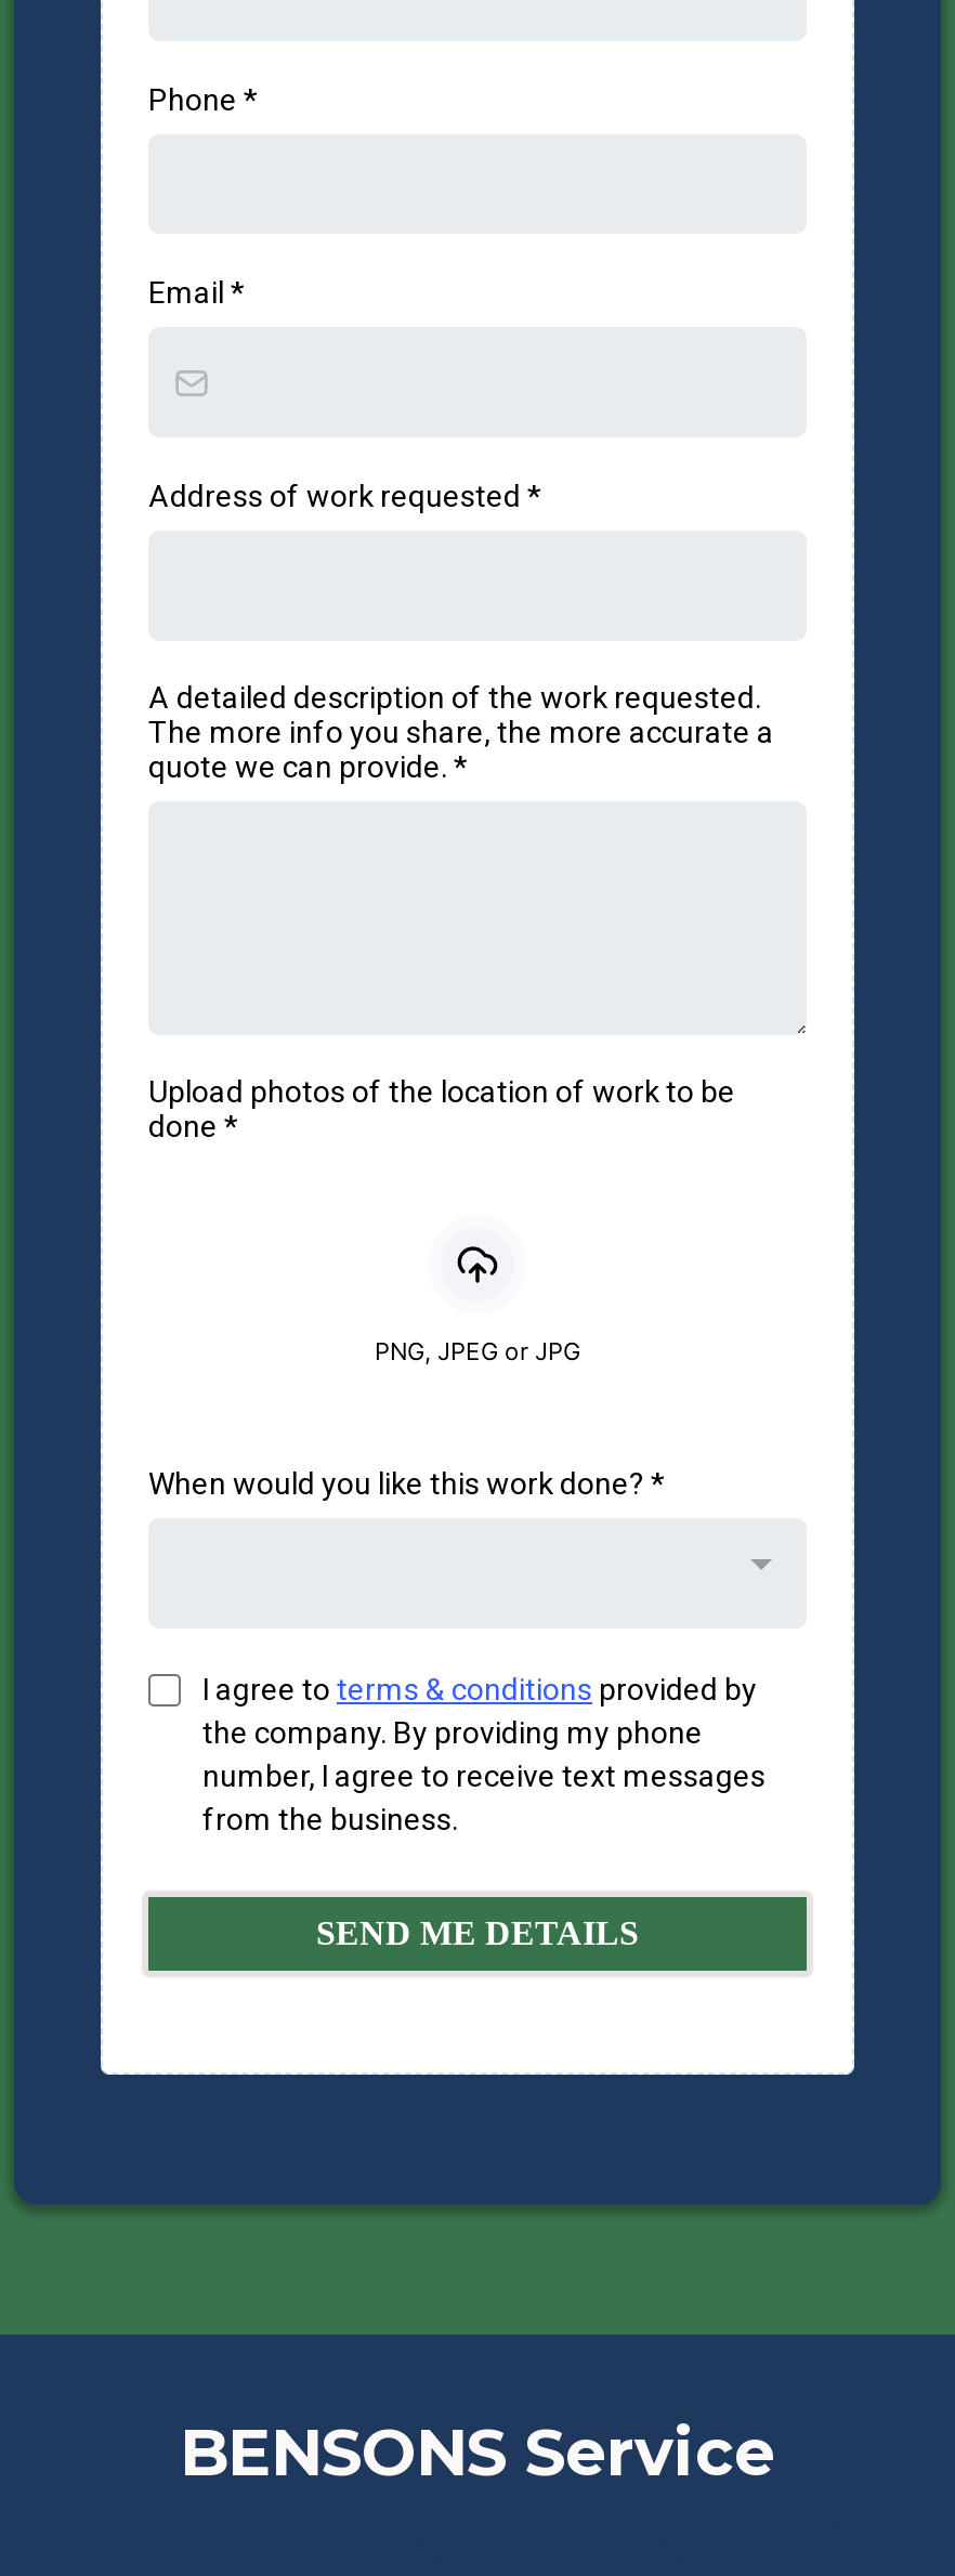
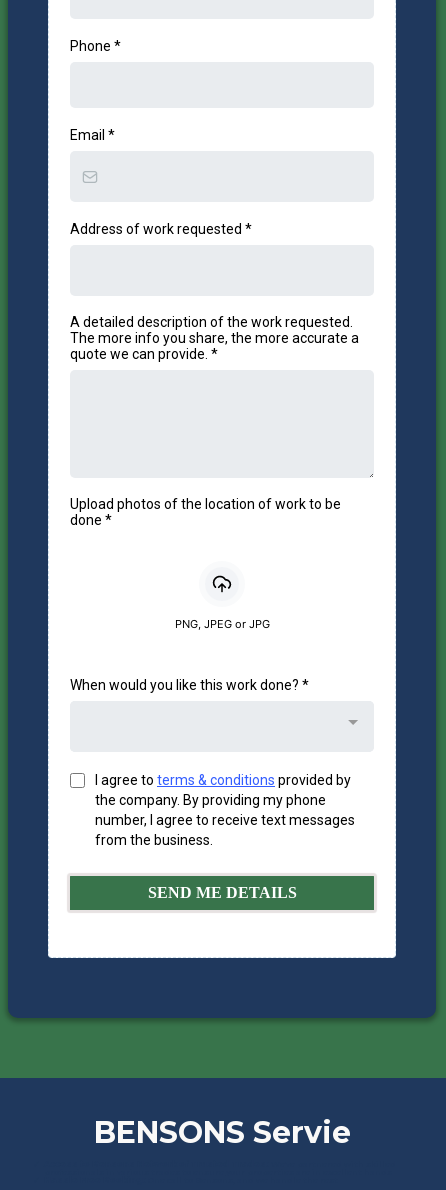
[180,2413,775,2493] BENSONS Service -> [93,1114,350,1151] BENSONS Servie

